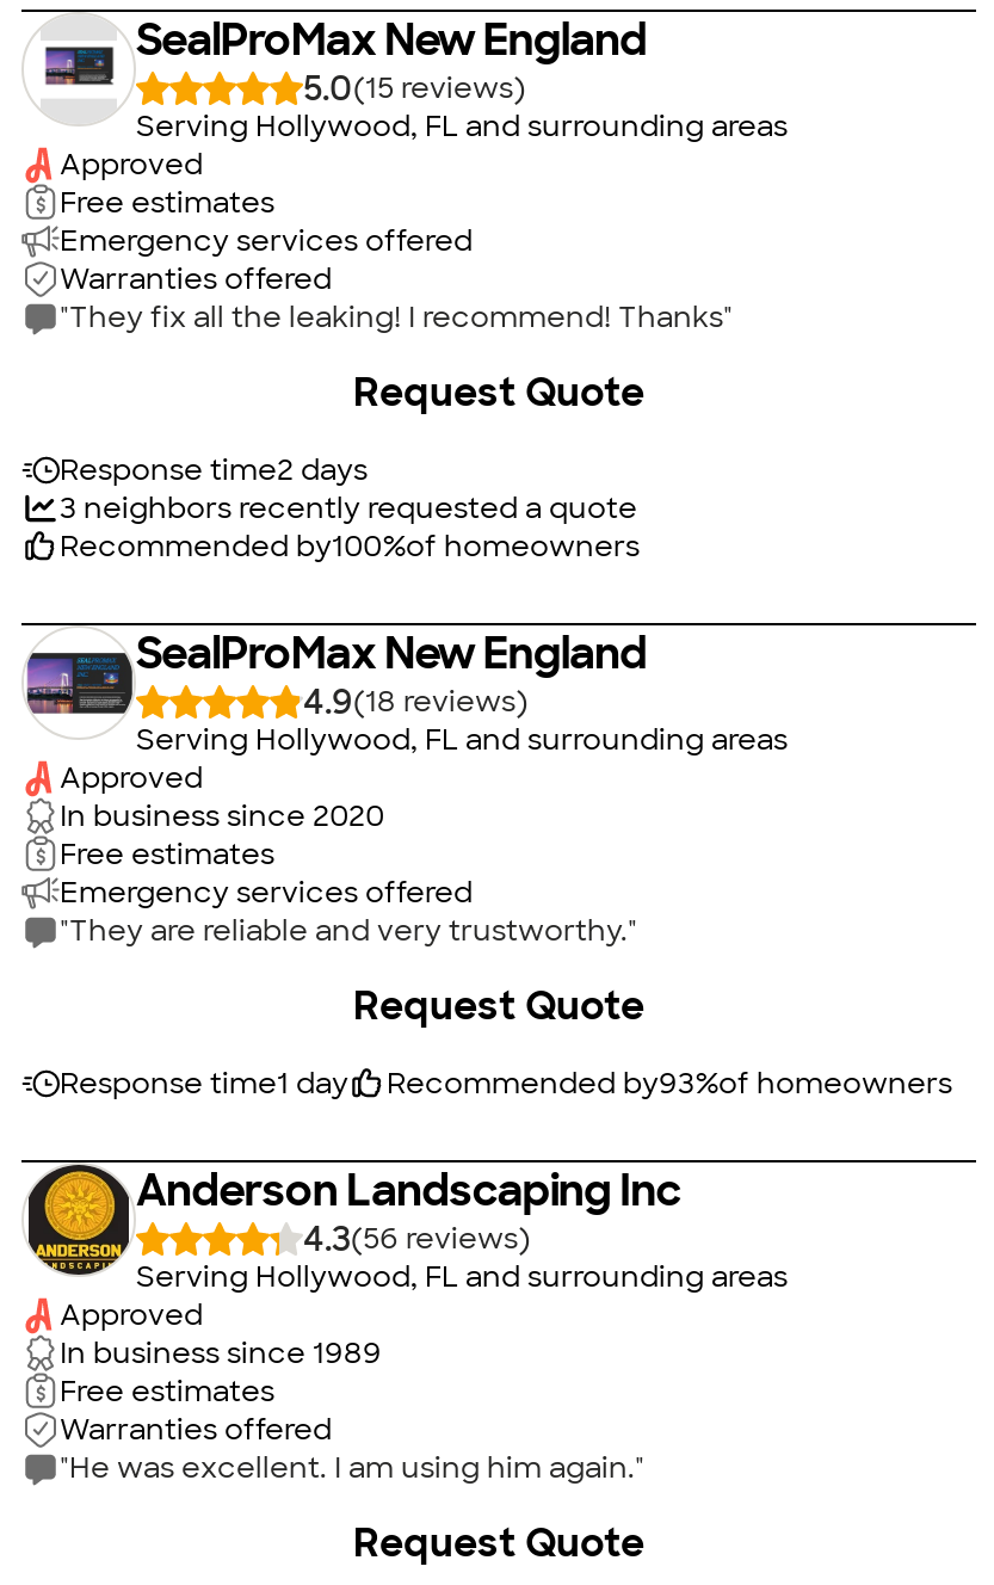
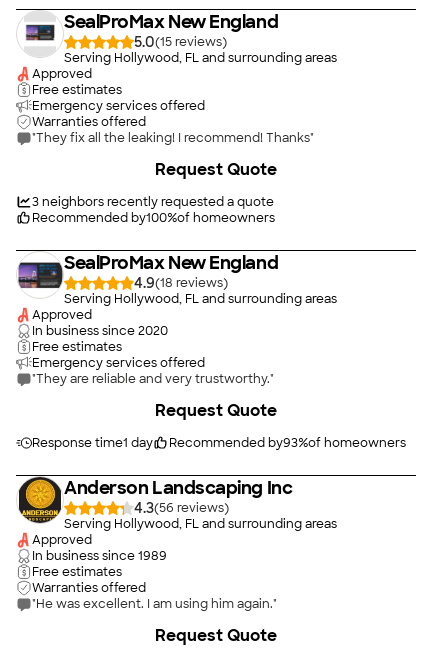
[60,451,368,489] Response time2 days -> none

